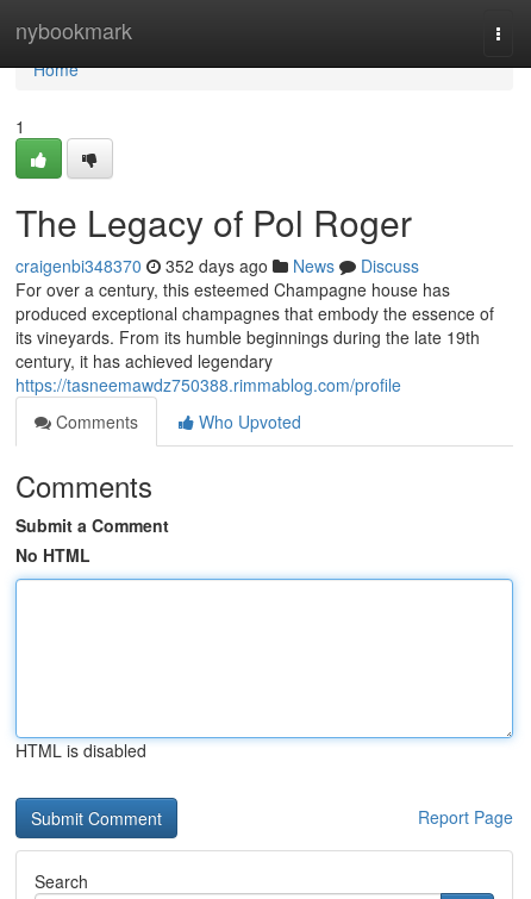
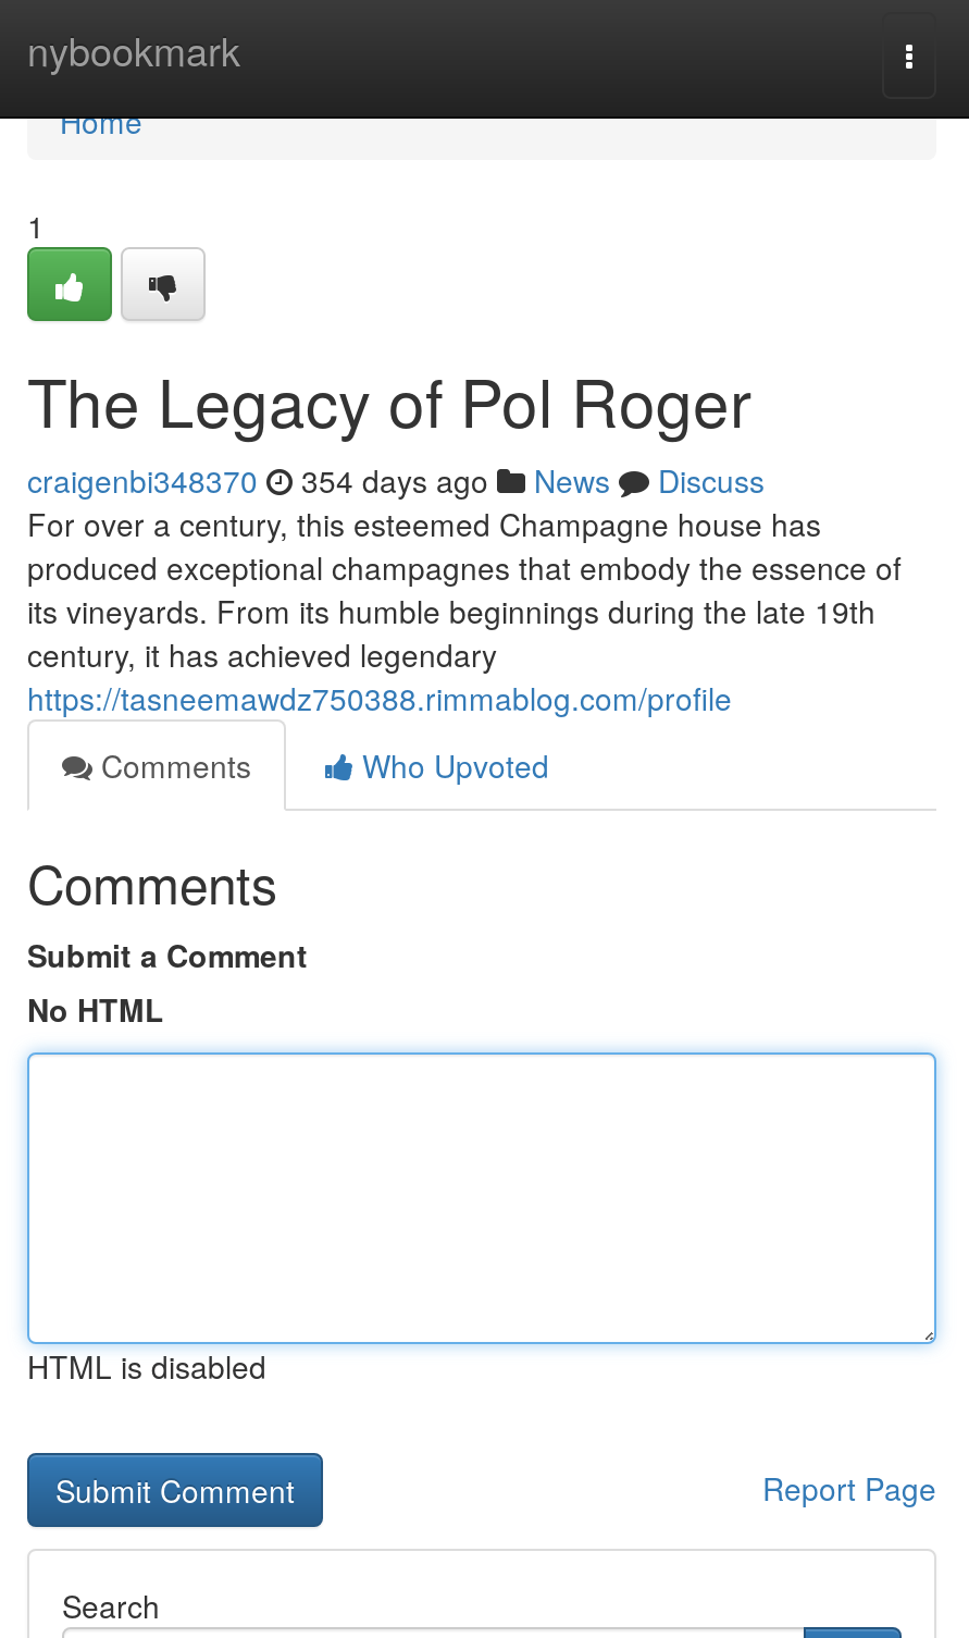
[15,254,419,277] craigenbi348370 352 days ago News Discuss -> [27,458,765,502] craigenbi348370 354 days ago News Discuss

